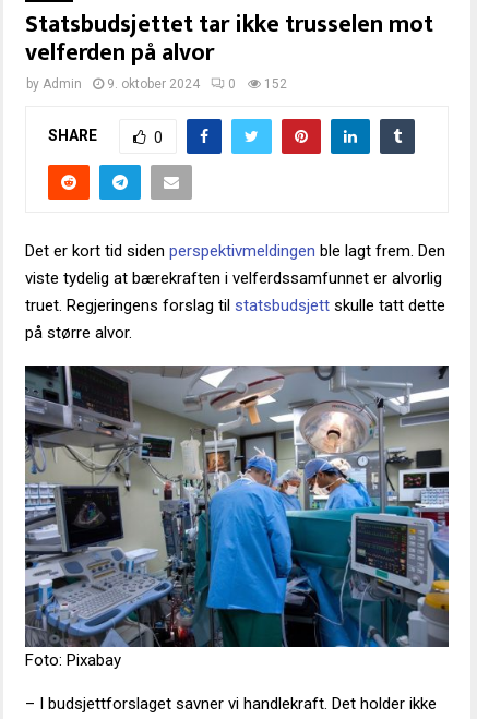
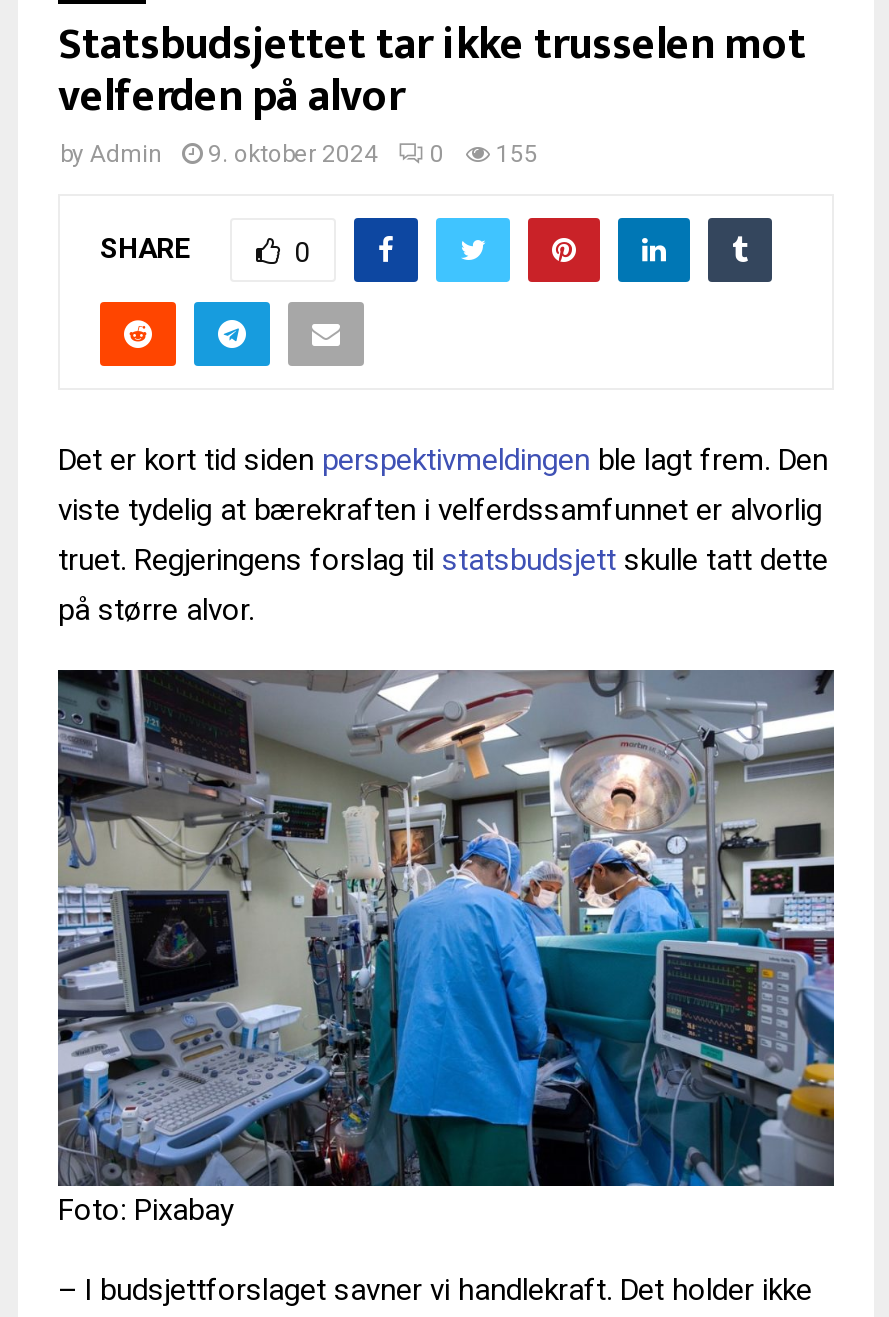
[26,76,287,92] by Admin 9. oktober 2024 0 152 -> [60,140,538,168] by Admin 9. oktober 2024 0 155

